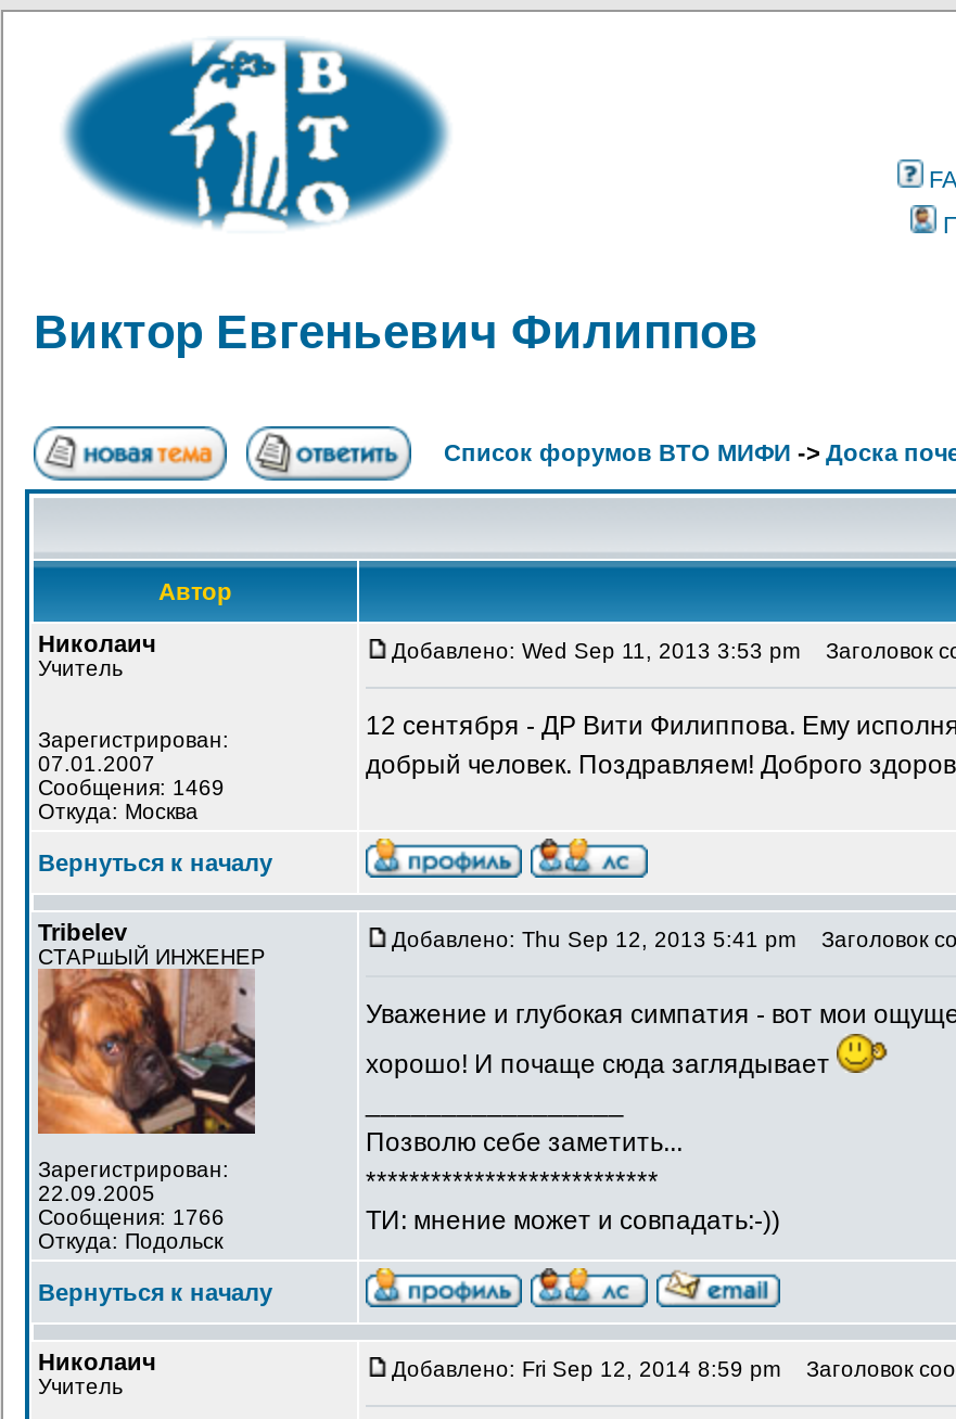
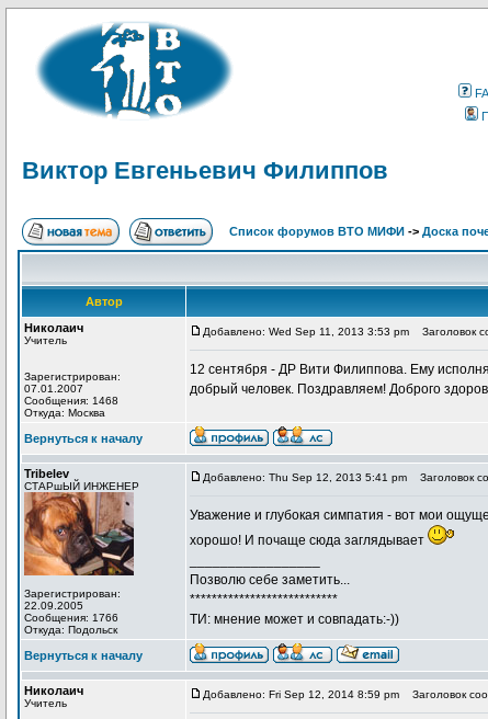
[38,776,225,800] Сообщения: 1469 -> [24,395,118,407] Сообщения: 1468

